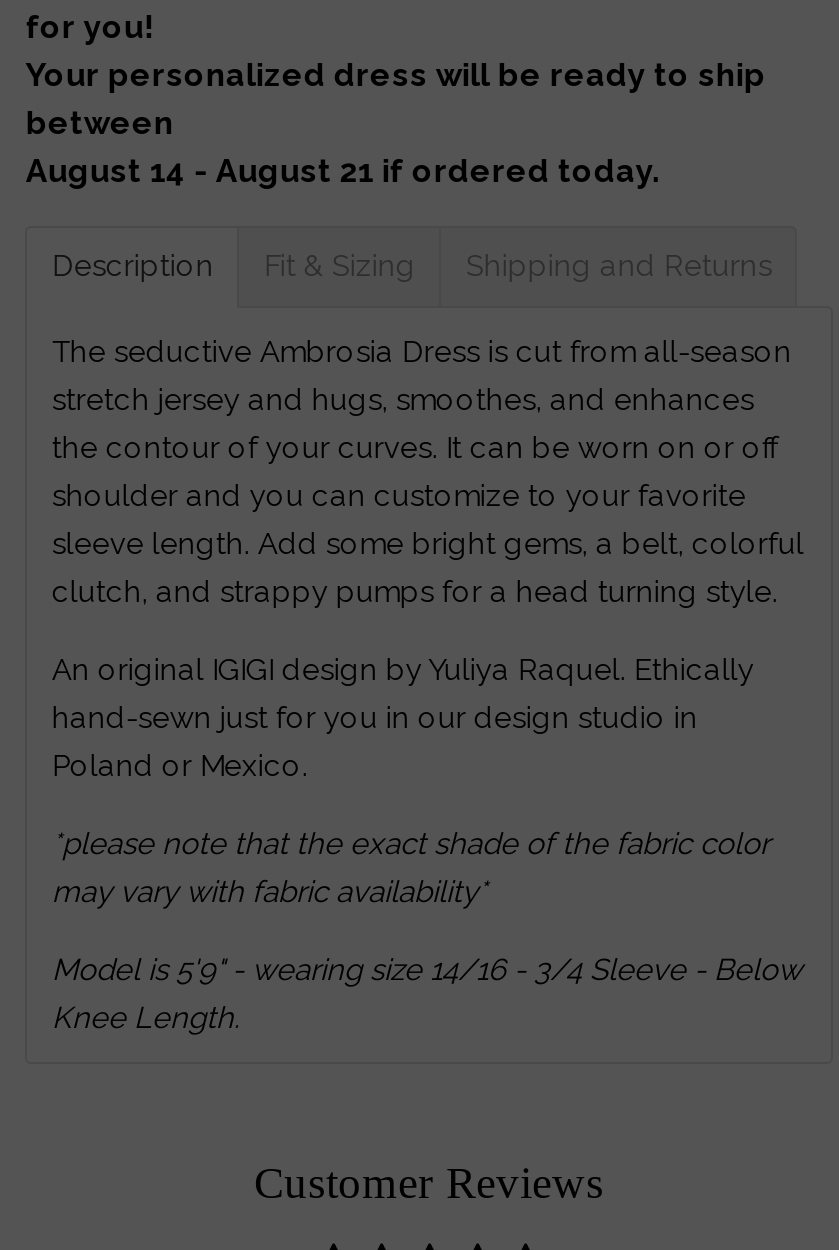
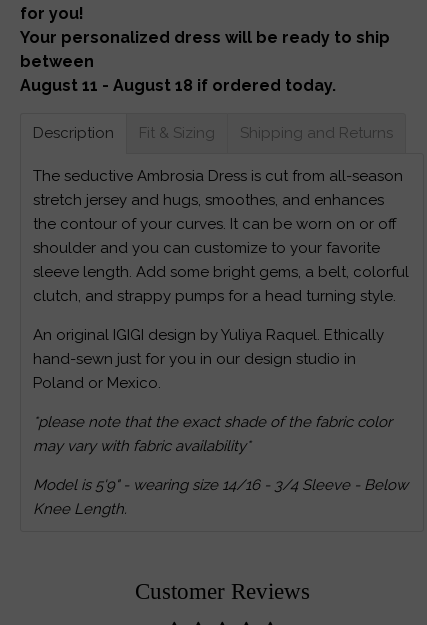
[26,151,660,189] August 14 - August 21 if ordered today. -> [20,76,336,95] August 11 - August 18 if ordered today.

